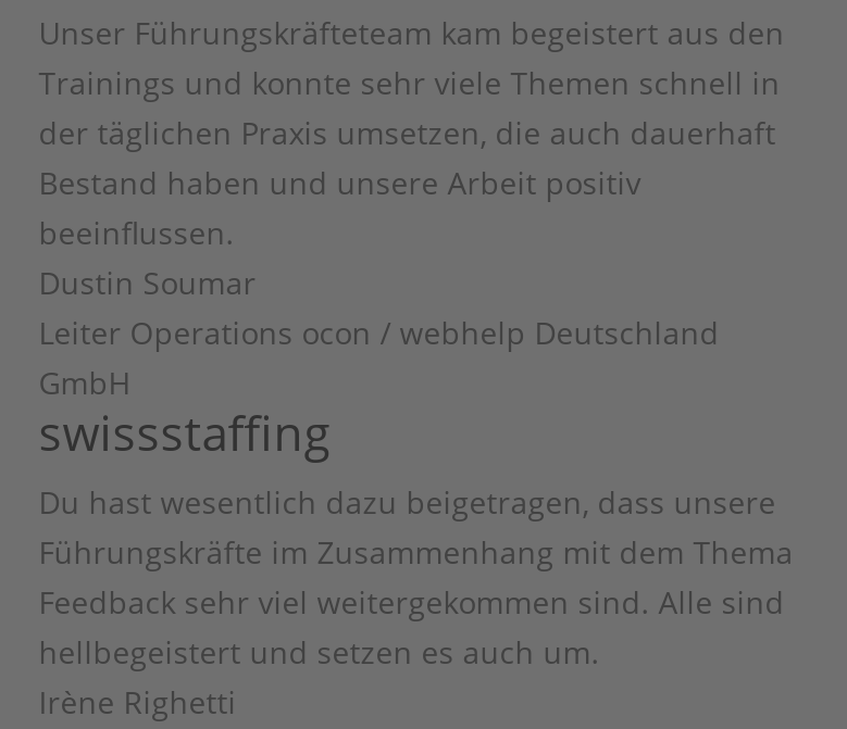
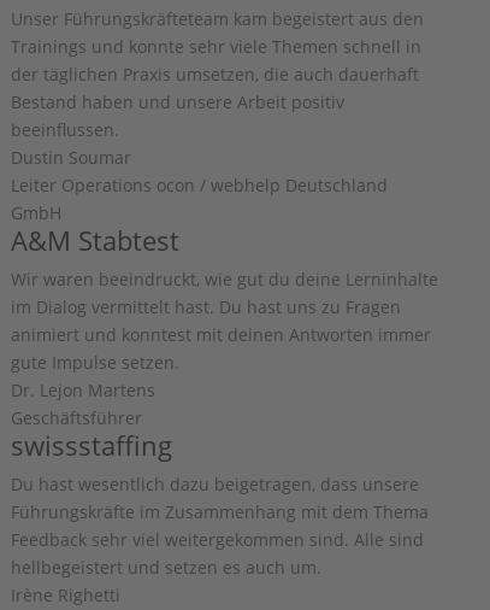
none -> [11,222,438,429] A&M Stabtest | Wir waren beeindruckt, wie gut du deine Lerninhalte | im Dialog vermittelt hast. Du hast uns zu Fragen | animiert und konntest mit deinen Antworten immer | gute Impulse setzen. | Dr. Lejon Martens | Geschäftsführer

